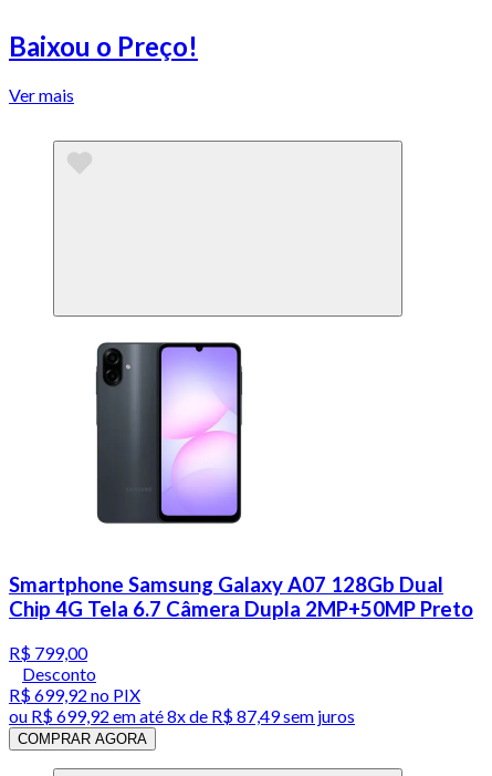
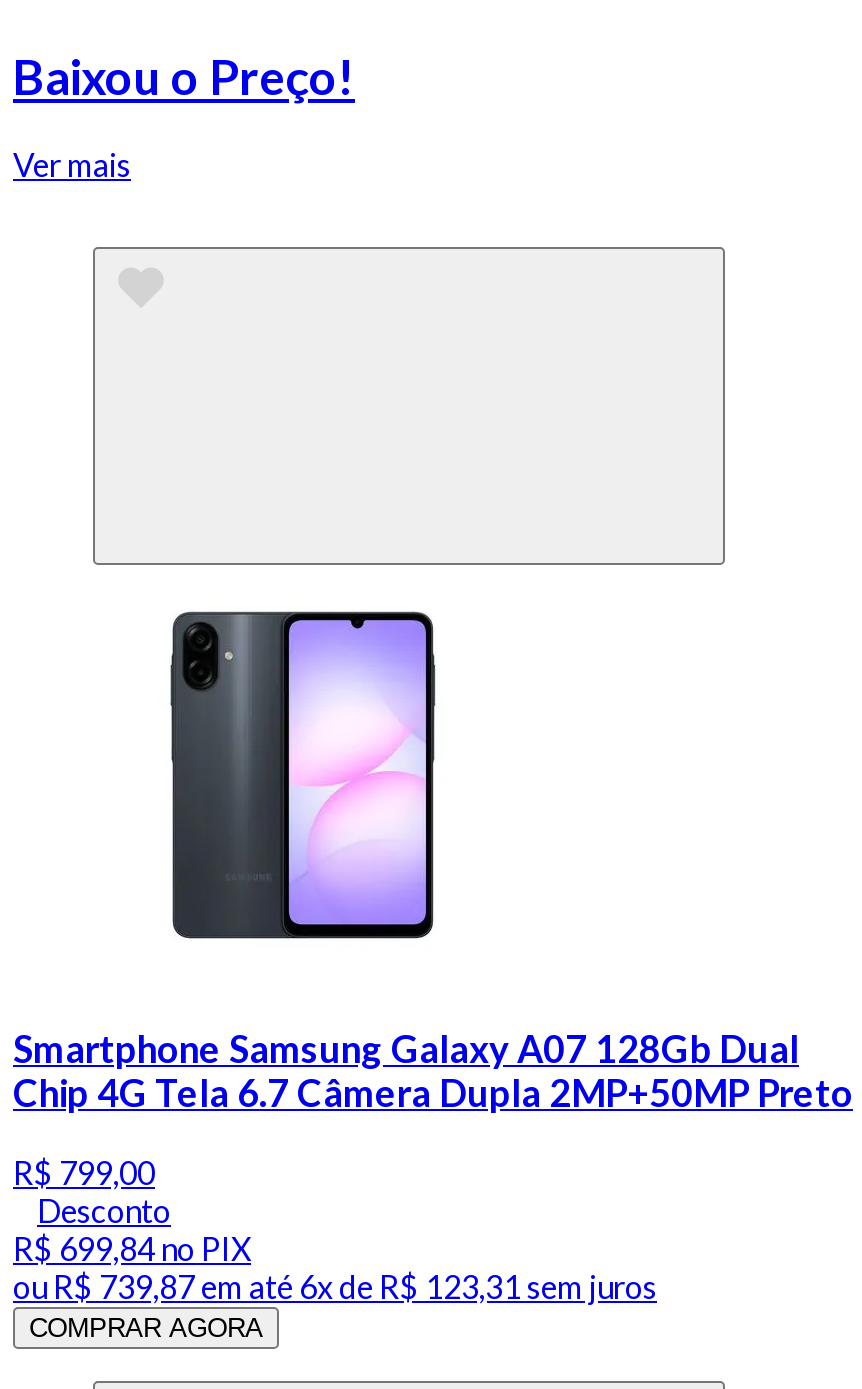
[9,684,140,705] R$ 699,92 no PIX -> [13,1229,251,1267] R$ 699,84 no PIX
[9,705,355,726] ou R$ 699,92 em até 8x de R$ 87,49 sem juros -> [13,1267,657,1305] ou R$ 739,87 em até 6x de R$ 123,31 sem juros

